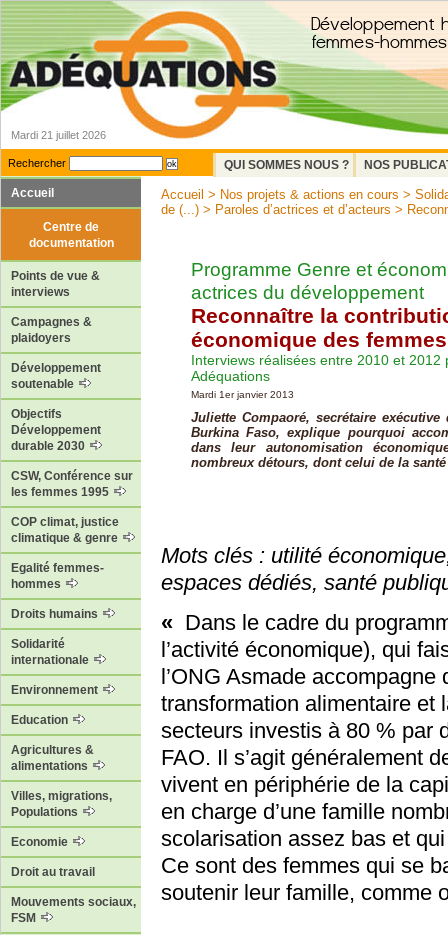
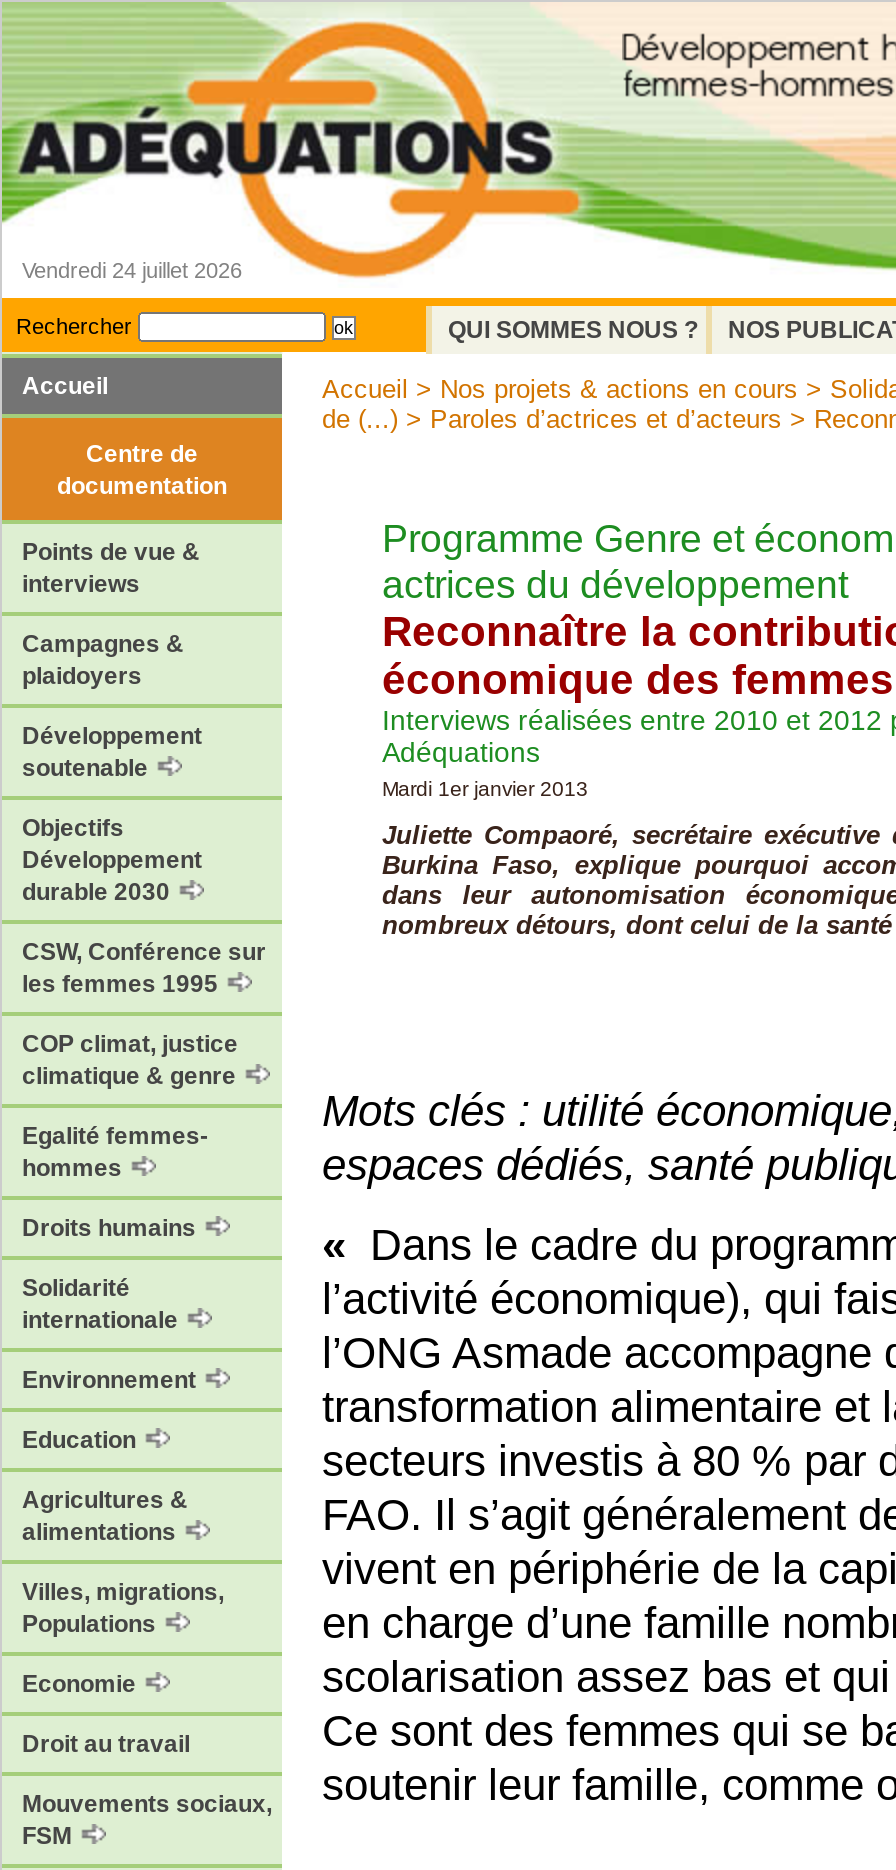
[11,129,106,141] Mardi 21 juillet 2026 -> [22,258,242,282] Vendredi 24 juillet 2026

